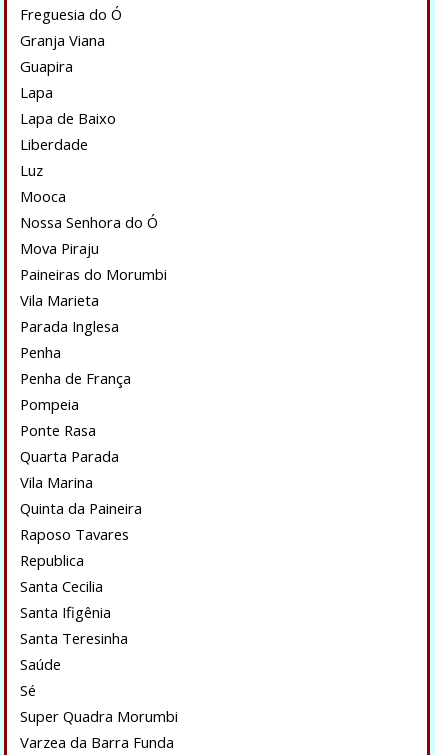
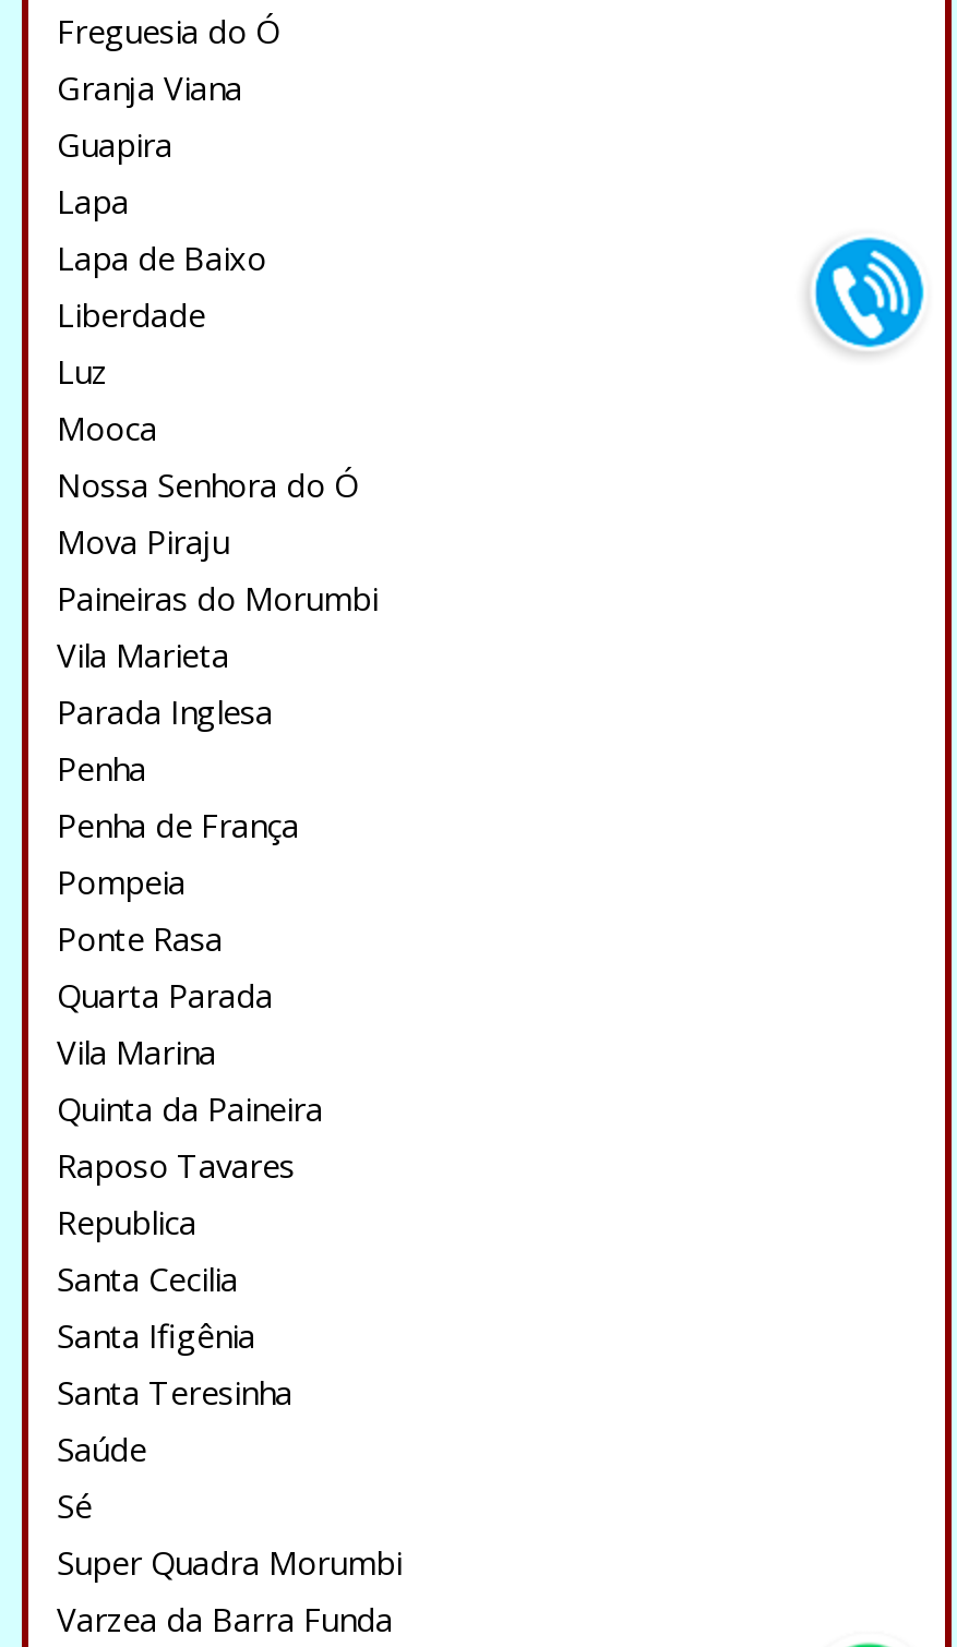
none -> [805,236,928,356] [image]

